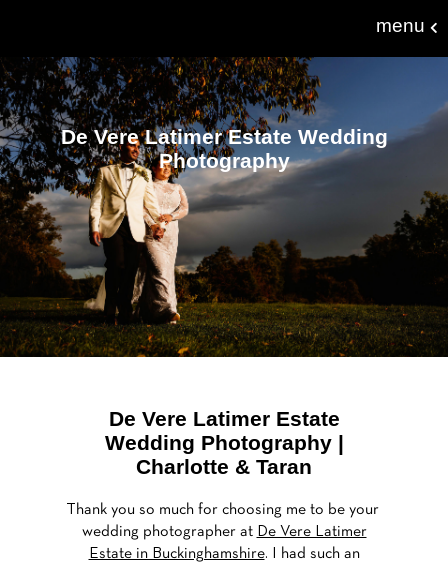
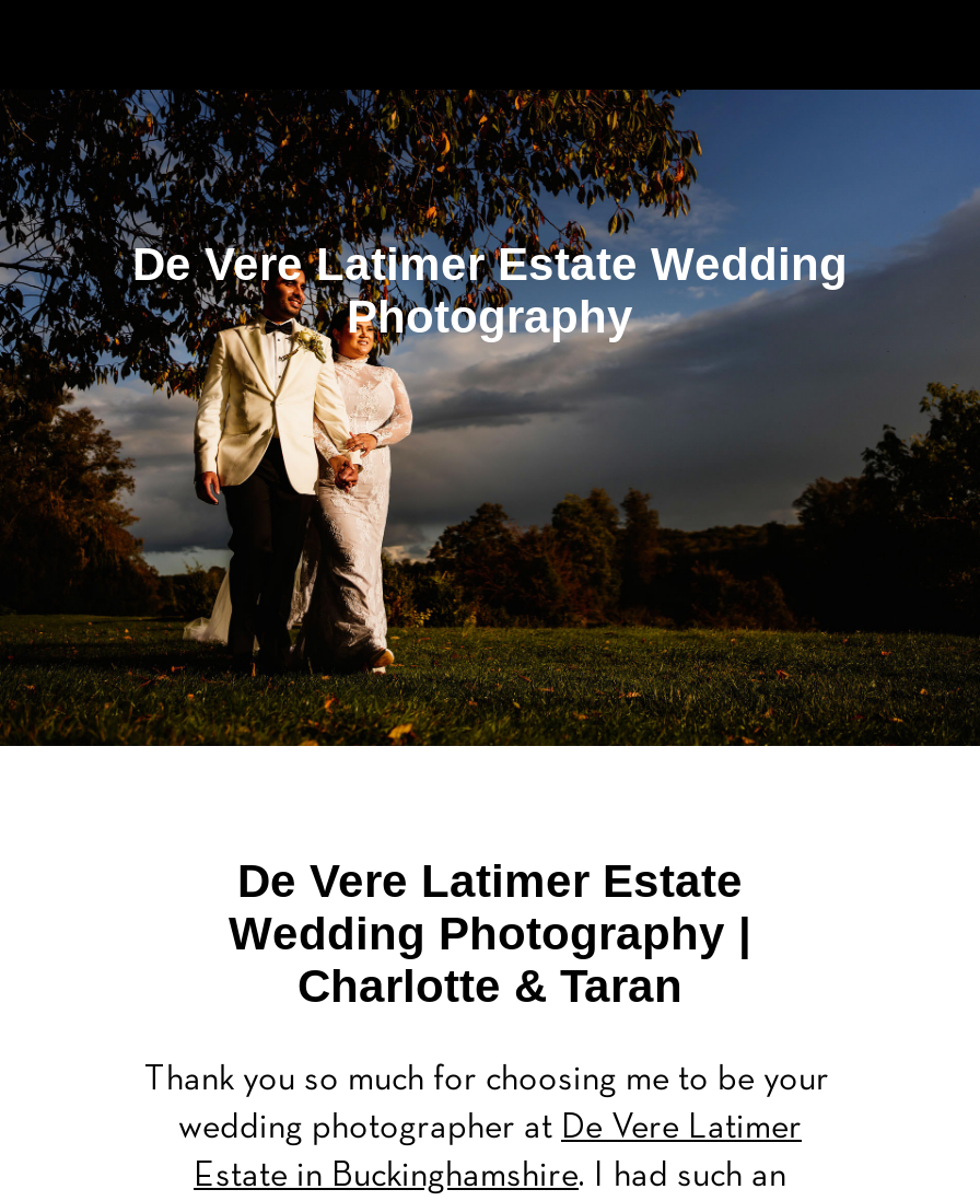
[376,15,425,36] menu -> none

